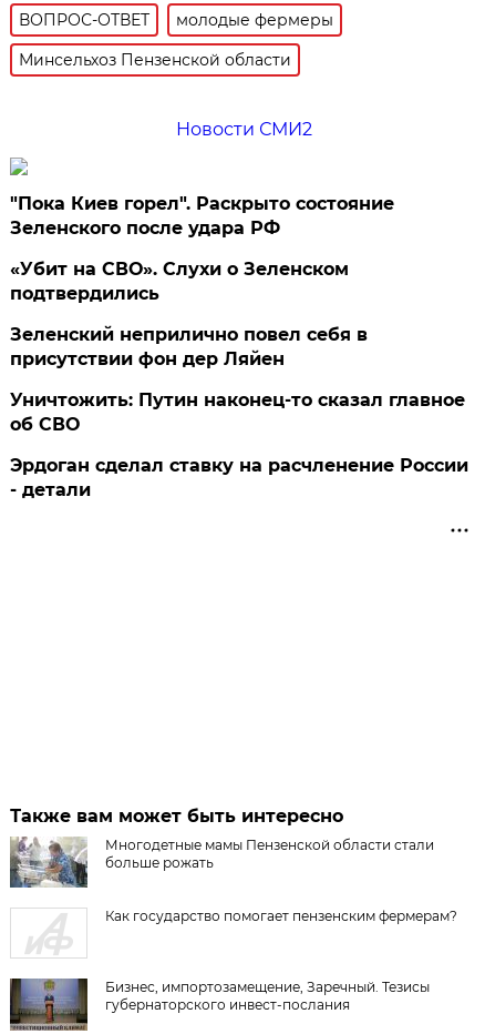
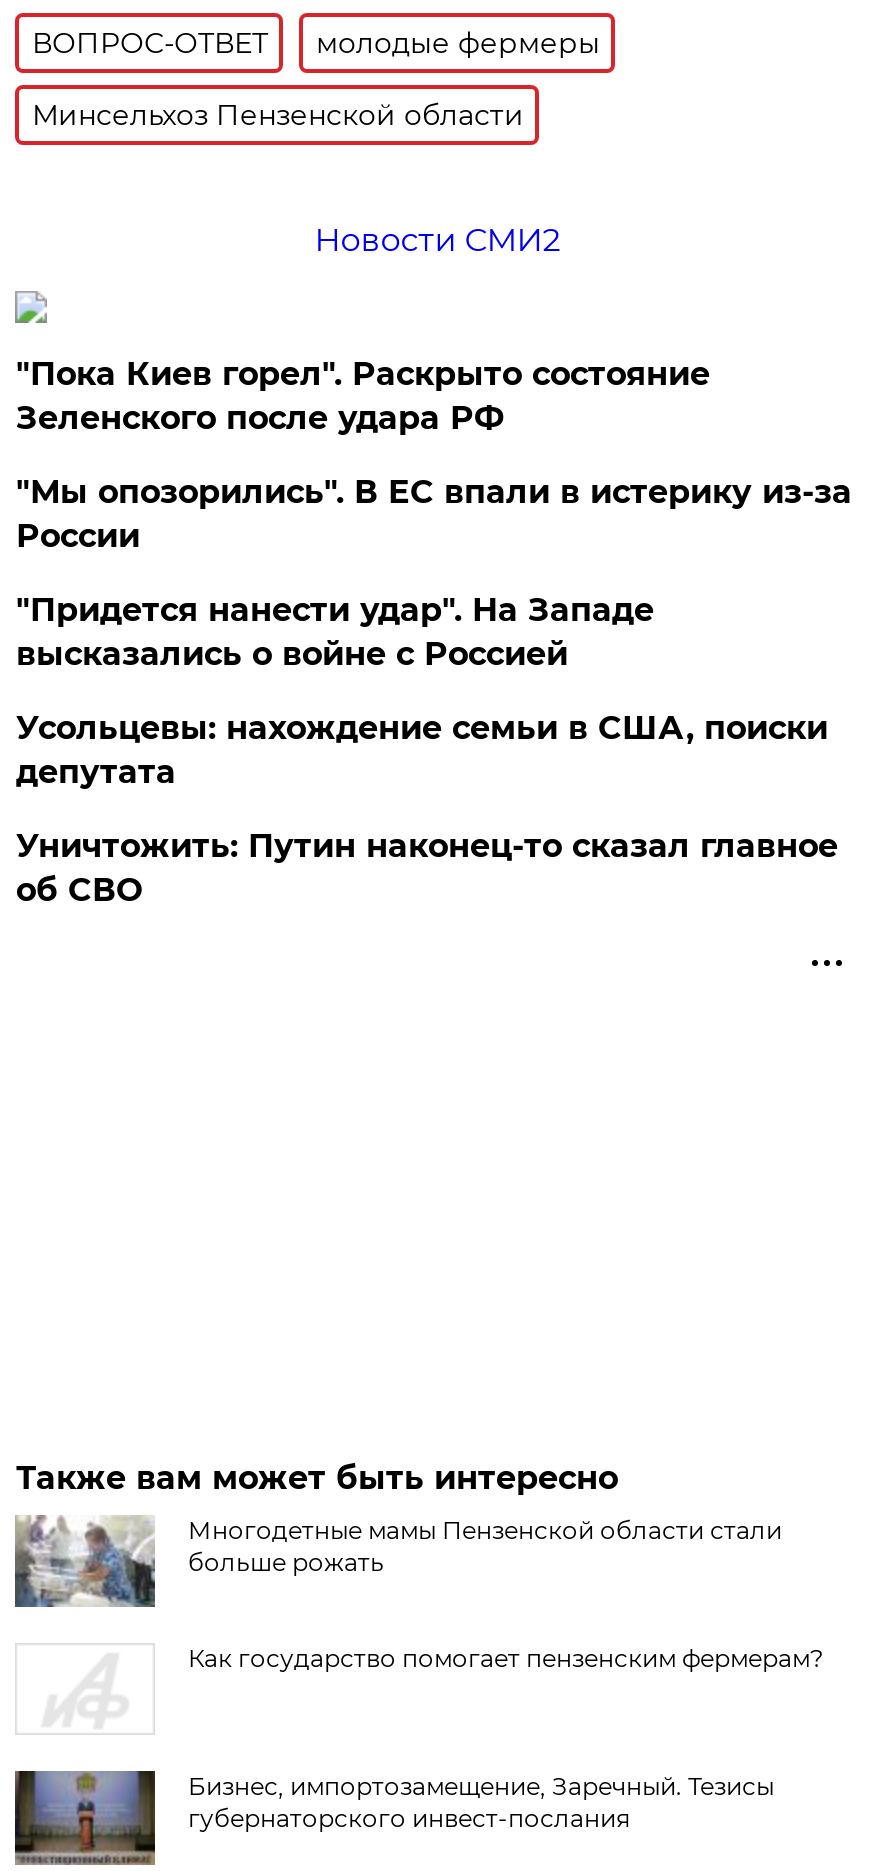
[10,258,368,369] «Убит на СВО». Слухи о Зеленском | подтвердились | Зеленский неприлично повел cебя в | присутствии фон дер Ляйен -> [16,473,852,791] "Мы опозорились". В ЕС впали в истерику из-за | России | "Придется нанести удар". На Западе | высказались о войне с Россией | Усольцевы: нахождение семьи в США, поиски | депутата
moved [10,389,466,435] -> [16,827,838,909]: Уничтожить: Путин наконец-то сказал главное | об СВО
[10,455,469,500] Эрдоган сделал ставку на расчленение России | - детали -> none

